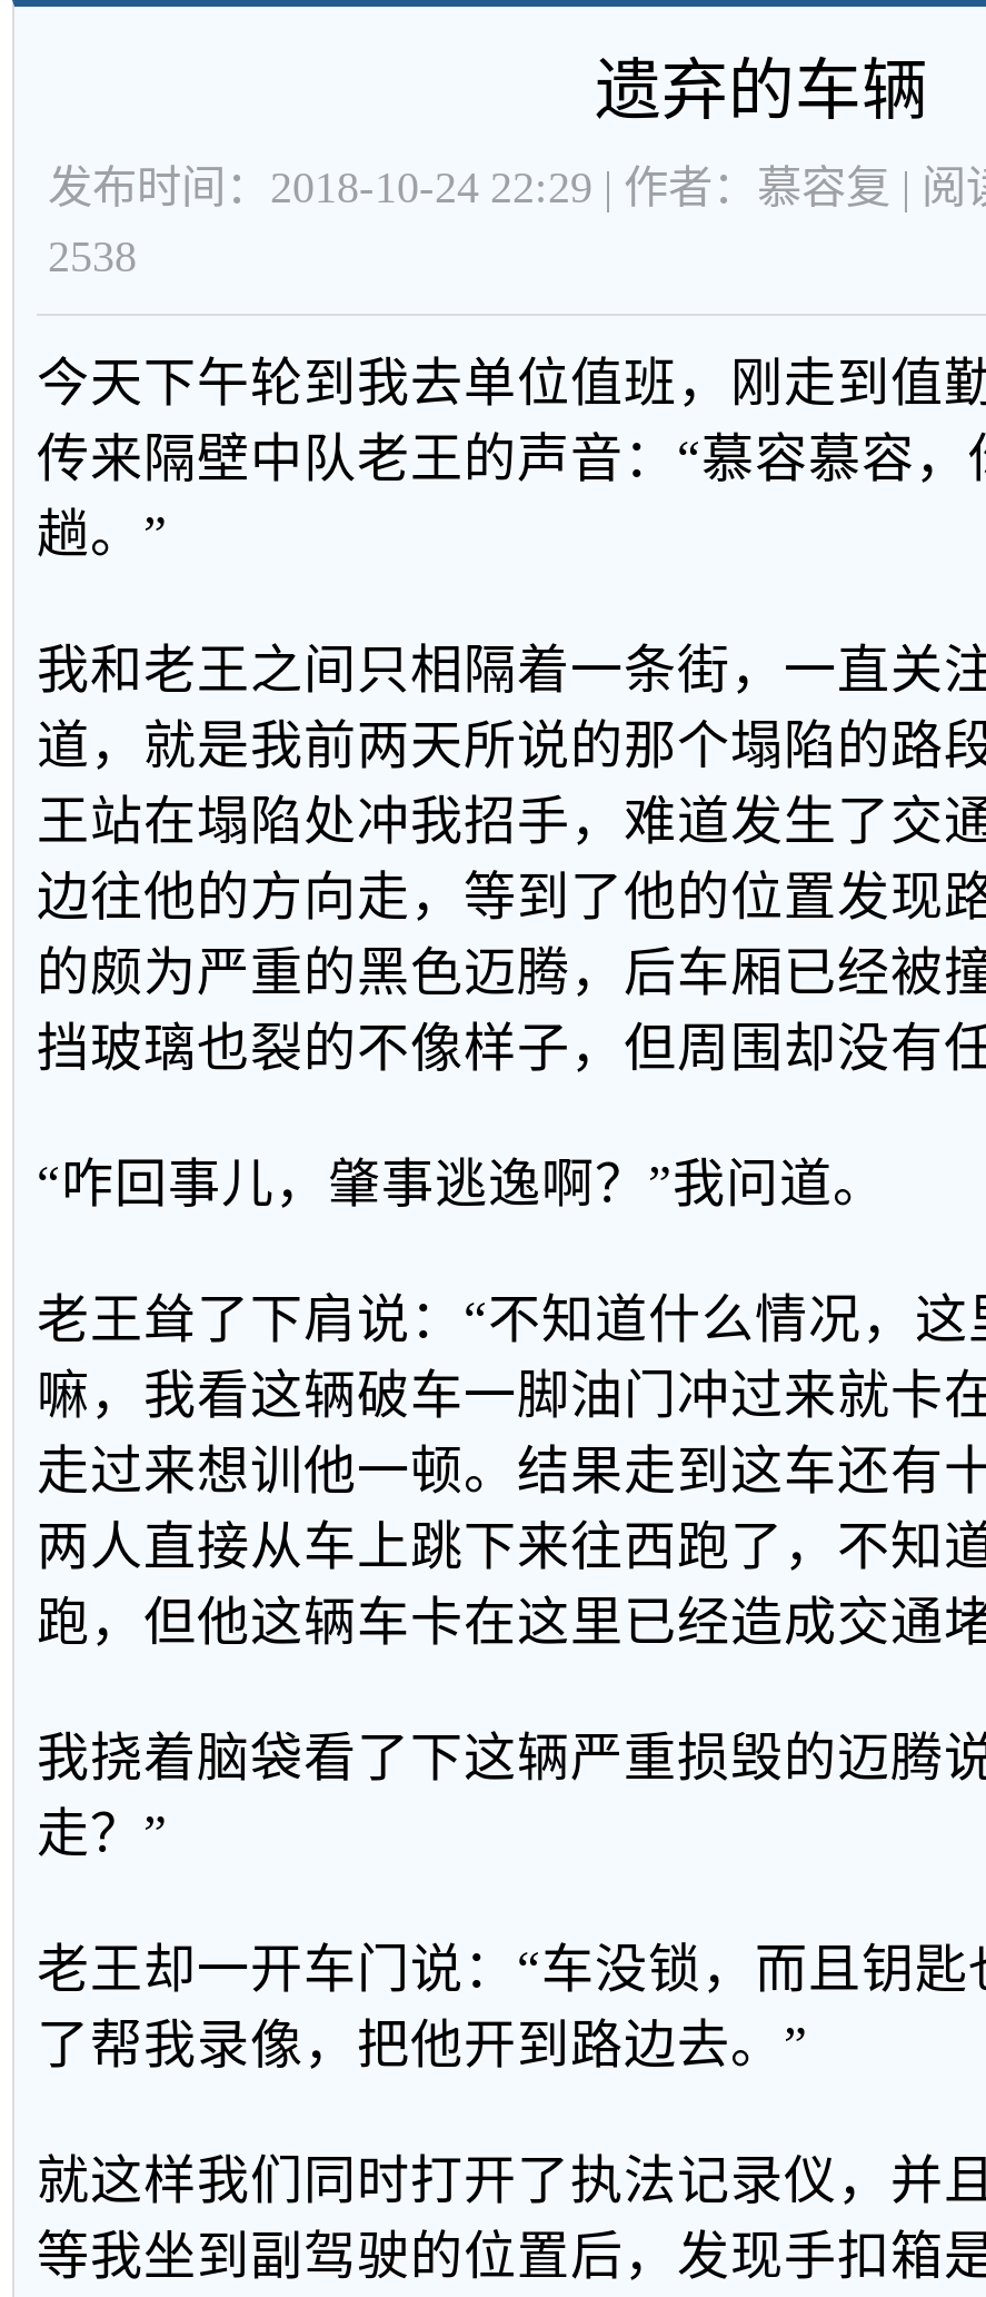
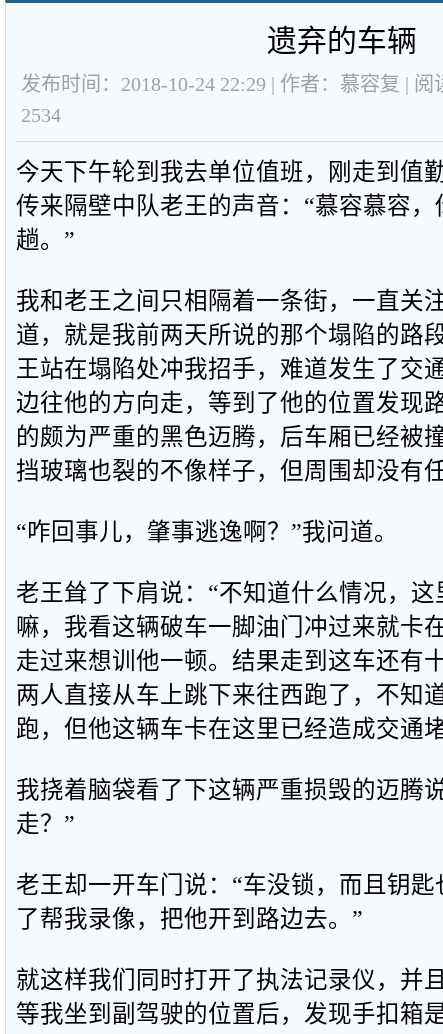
[48,231,137,280] 2538 -> [21,104,61,126] 2534

